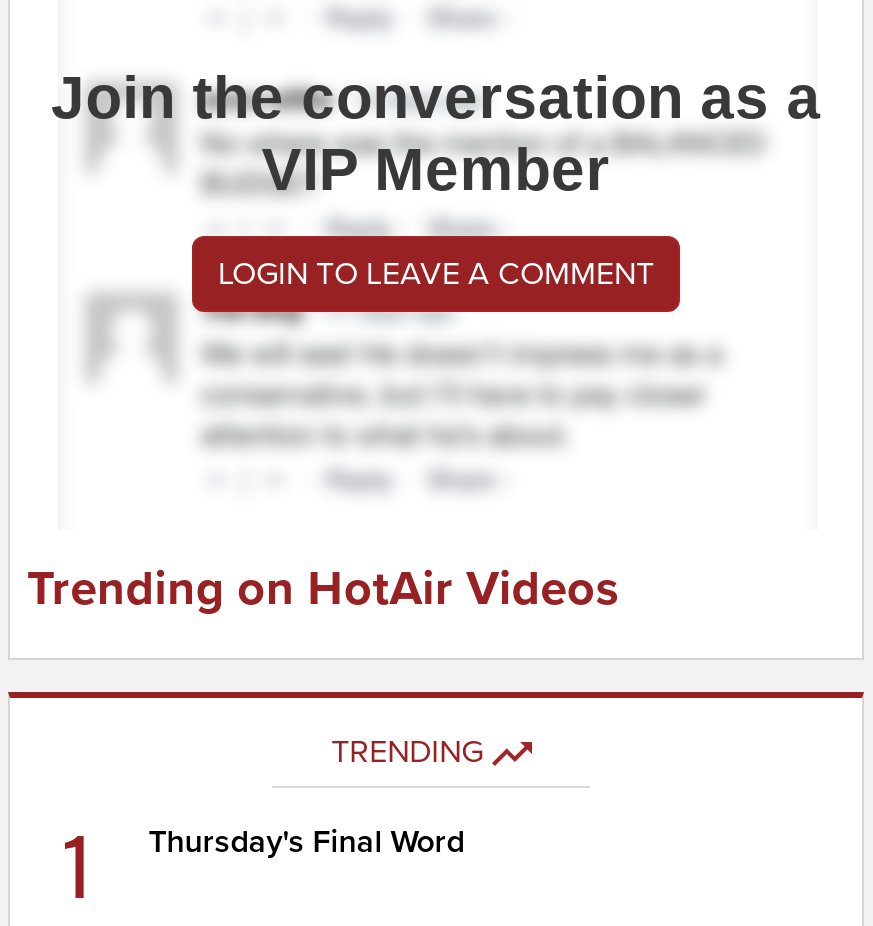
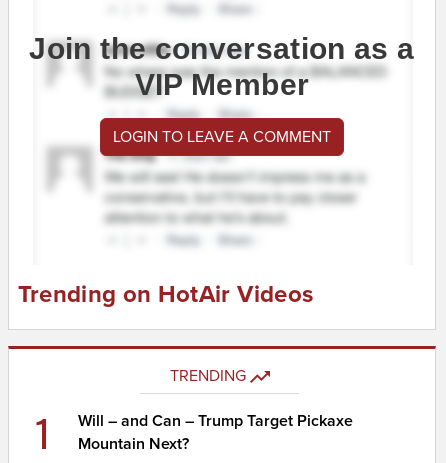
[148,822,464,862] Thursday's Final Word -> [78,411,353,454] Will – and Can – Trump Target Pickaxe | Mountain Next?

